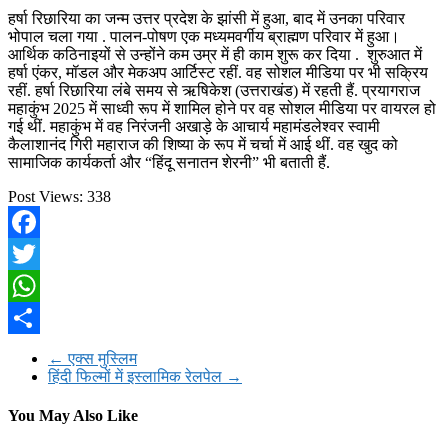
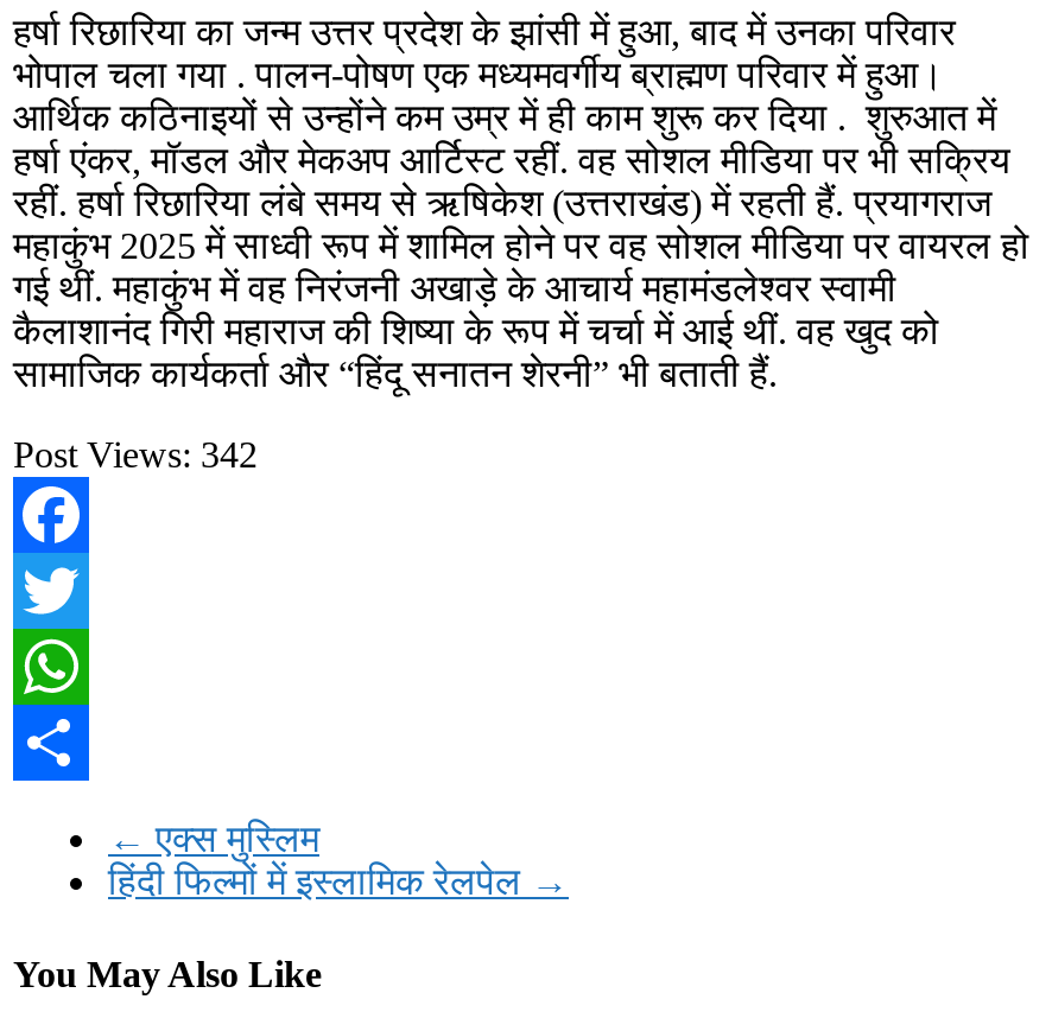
[8,187,111,204] Post Views: 338 -> [13,433,258,473] Post Views: 342

